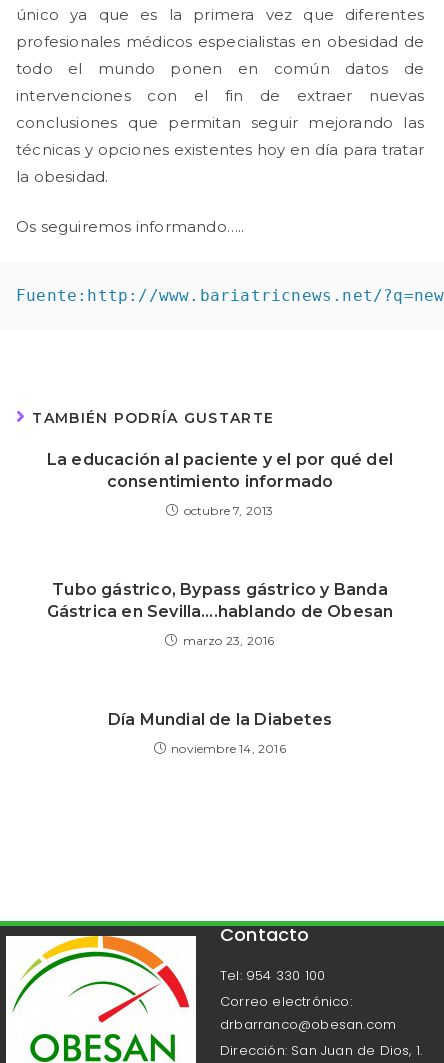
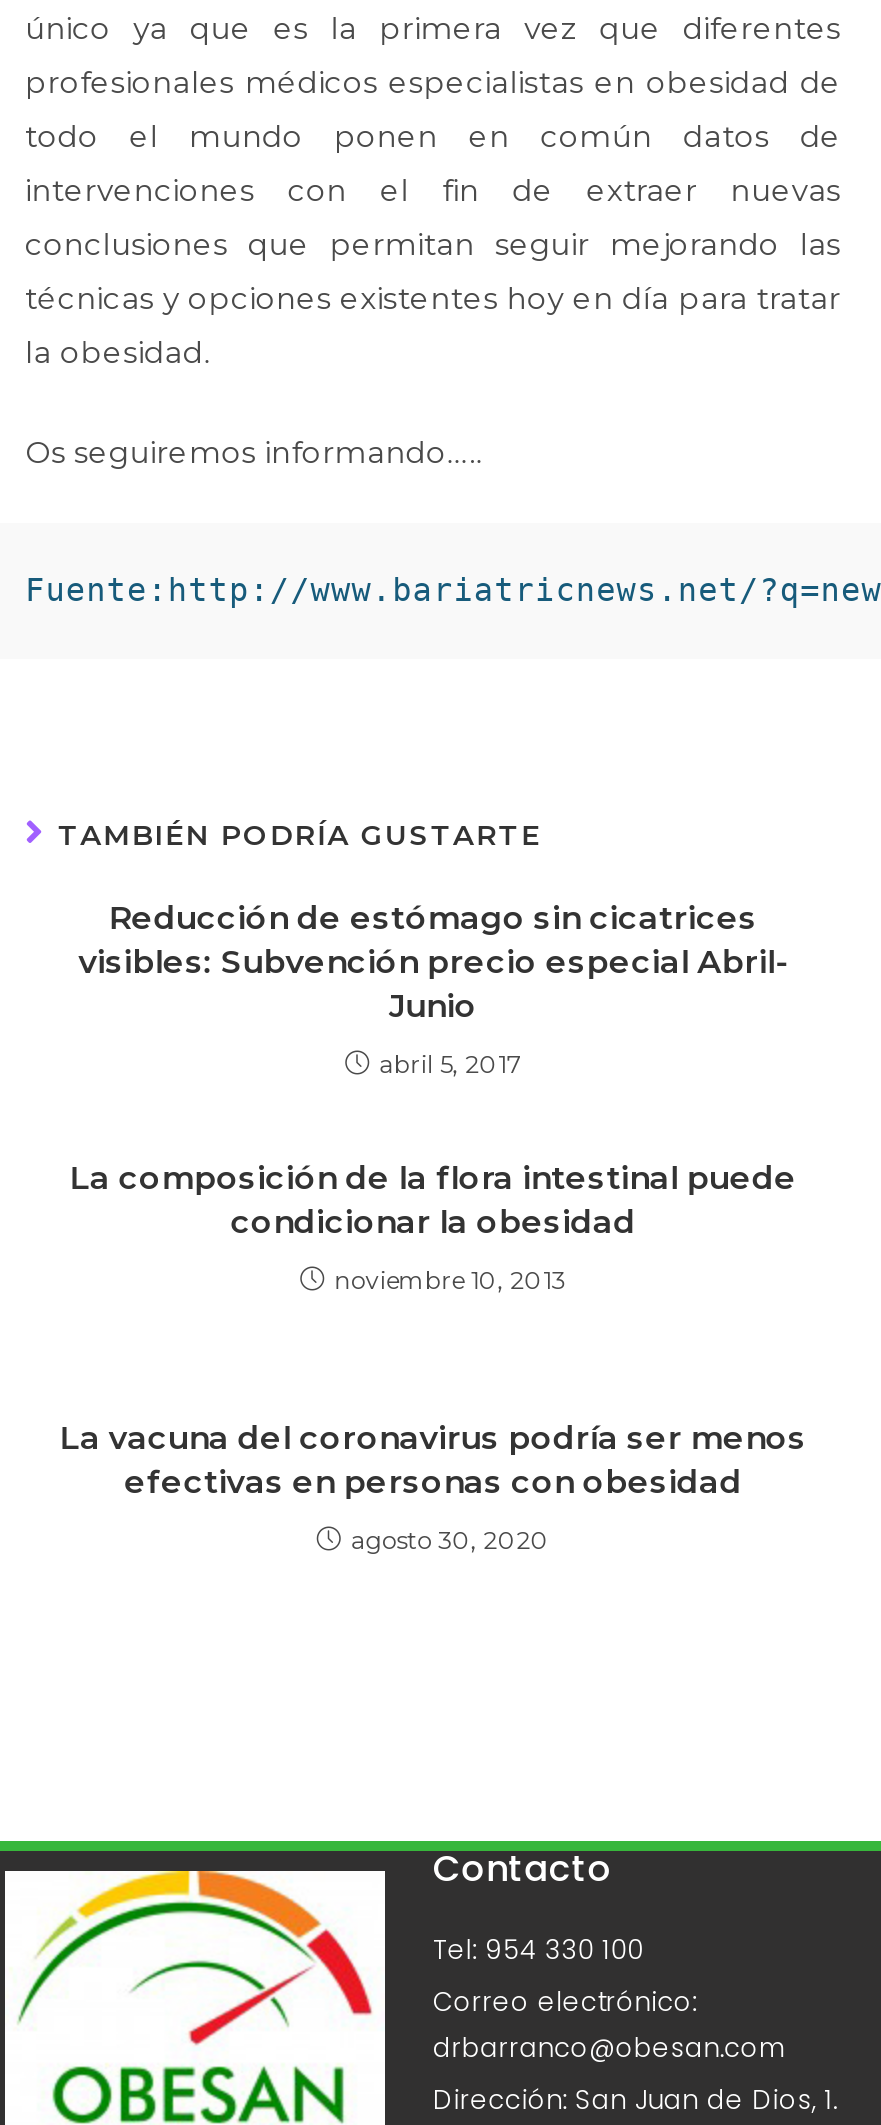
[47,449,393,490] La educación al paciente y el por qué del | consentimiento informado -> [78,898,788,1024] Reducción de estómago sin cicatrices | visibles: Subvención precio especial Abril- | Junio
[184,502,274,517] octubre 7, 2013 -> [380,1048,521,1078] abril 5, 2017
[47,579,393,620] Tubo gástrico, Bypass gástrico y Banda | Gástrica en Sevilla….hablando de Obesan -> [69,1158,797,1240] La composición de la flora intestinal puede | condicionar la obesidad
[183,632,274,647] marzo 23, 2016 -> [335,1264,566,1294] noviembre 10, 2013
[108,709,332,728] Día Mundial de la Diabetes -> [60,1418,806,1500] La vacuna del coronavirus podría ser menos | efectivas en personas con obesidad
[171,740,286,755] noviembre 14, 2016 -> [351,1524,549,1554] agosto 30, 2020

